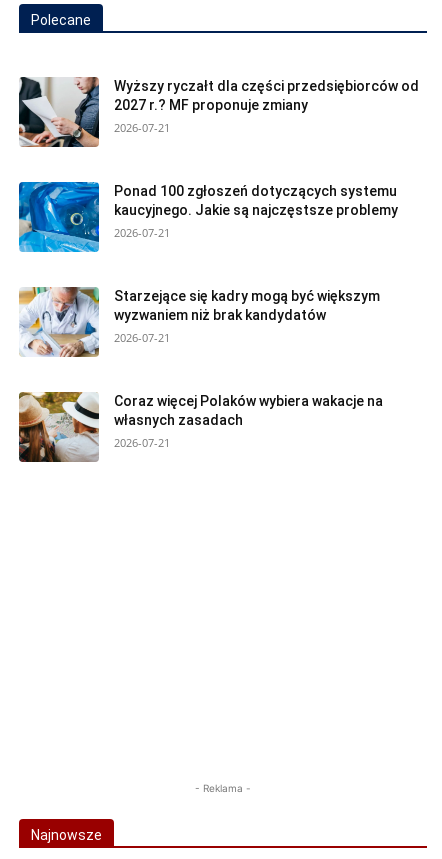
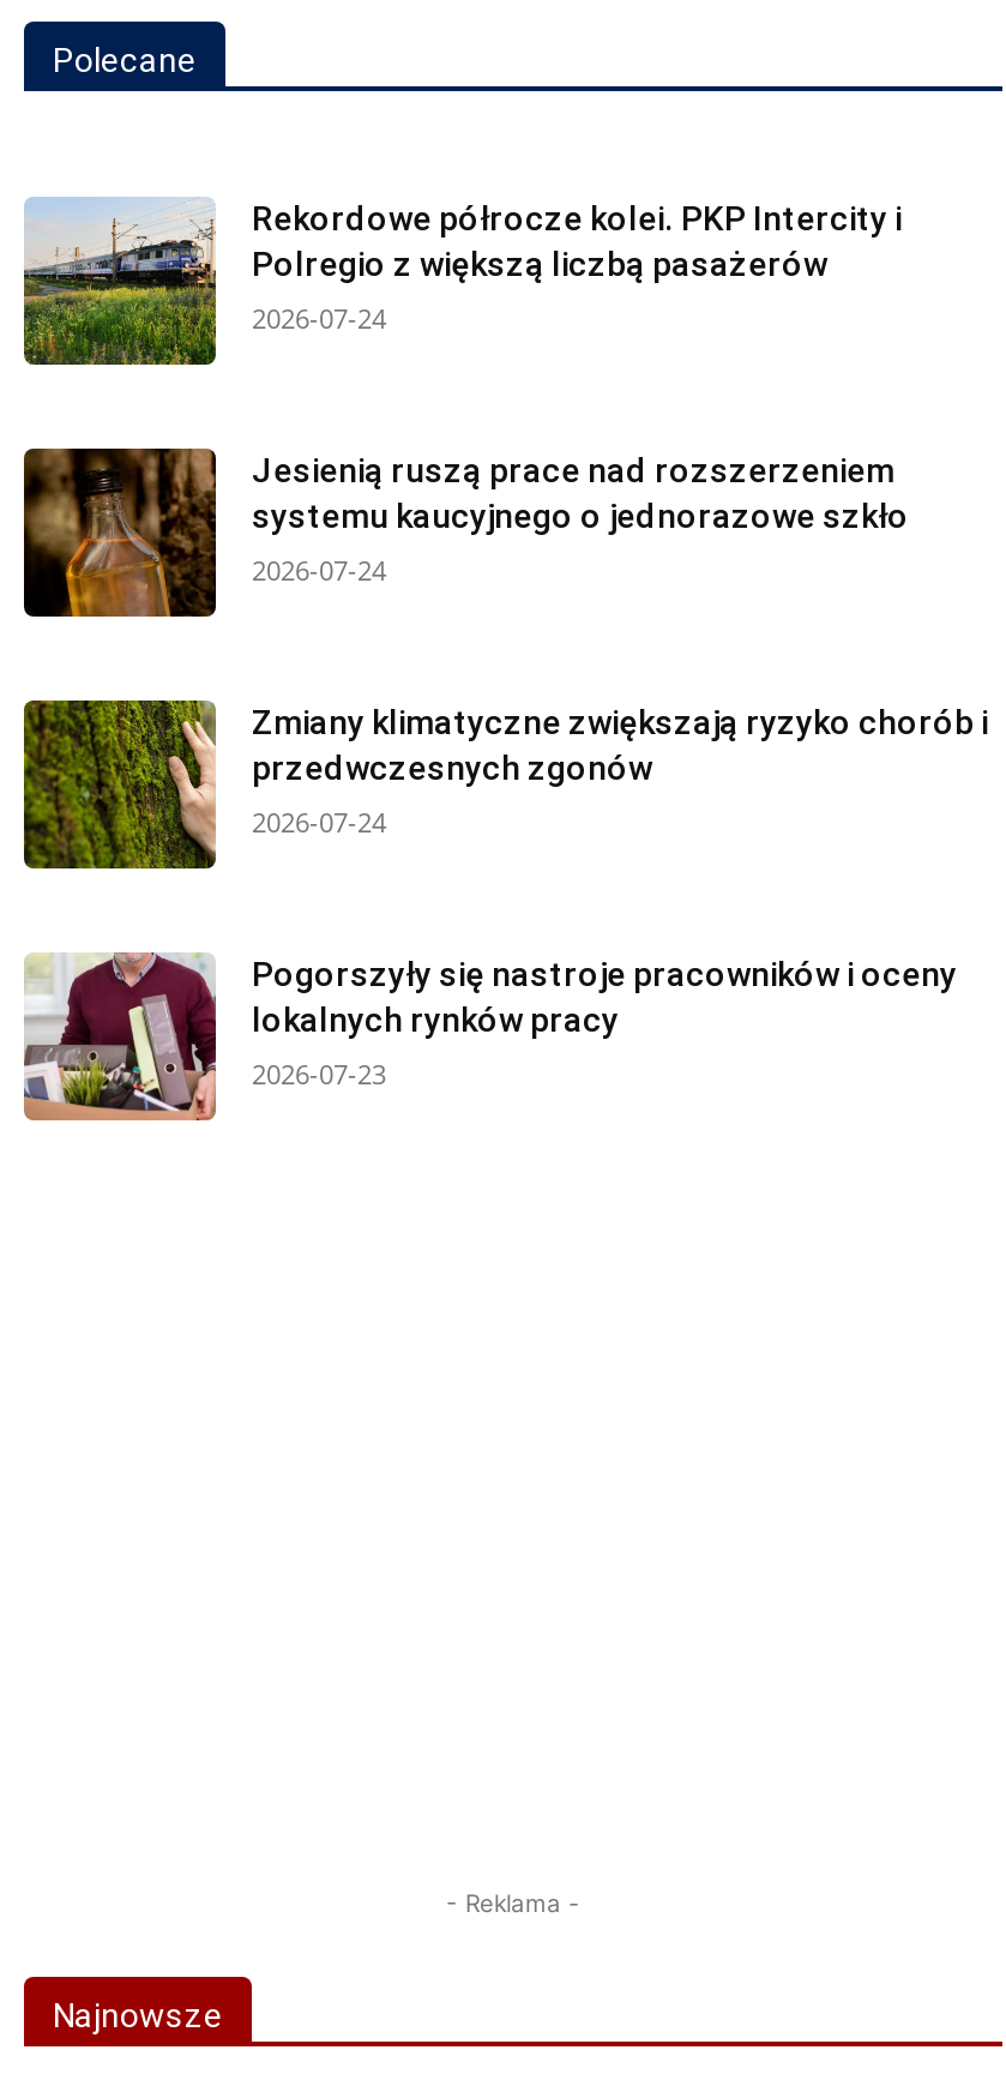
[18,76,419,148] [image] | Wyższy ryczałt dla części przedsiębiorców od | 2027 r.? MF proponuje zmiany | 2026-07-21 -> [22,197,902,367] [image] | Rekordowe półrocze kolei. PKP Intercity i | Polregio z większą liczbą pasażerów | 2026-07-24
[18,181,398,253] [image] | Ponad 100 zgłoszeń dotyczących systemu | kaucyjnego. Jakie są najczęstsze problemy | 2026-07-21 -> [22,446,909,619] [image] | Jesienią ruszą prace nad rozszerzeniem | systemu kaucyjnego o jednorazowe szkło | 2026-07-24
[19,286,380,358] [image] | Starzejące się kadry mogą być większym | wyzwaniem niż brak kandydatów | 2026-07-21 -> [22,698,988,871] [image] | Zmiany klimatyczne zwiększają ryzyko chorób i | przedwczesnych zgonów | 2026-07-24
[18,391,383,463] [image] | Coraz więcej Polaków wybiera wakacje na | własnych zasadach | 2026-07-21 -> [22,952,957,1123] [image] | Pogorszyły się nastroje pracowników i oceny | lokalnych rynków pracy | 2026-07-23

